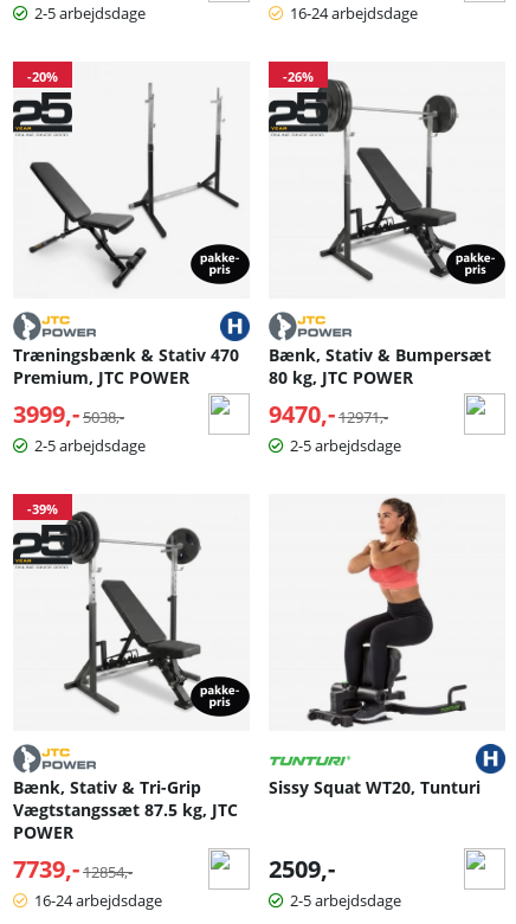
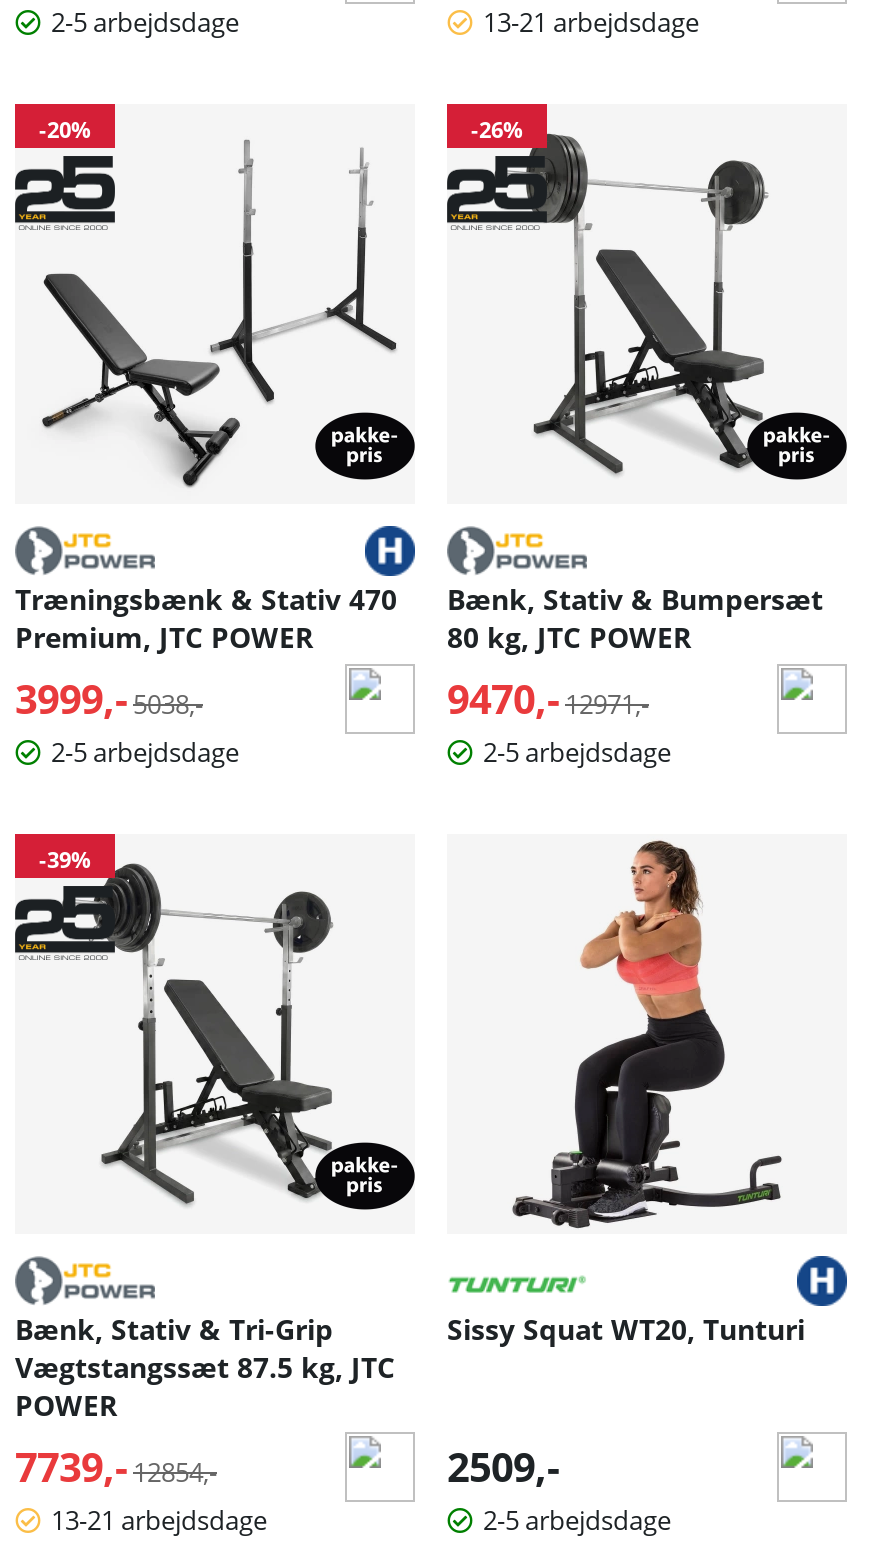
[290,3,418,24] 16-24 arbejdsdage -> [483,5,699,41] 13-21 arbejdsdage
[34,890,162,911] 16-24 arbejdsdage -> [51,1503,267,1539] 13-21 arbejdsdage

